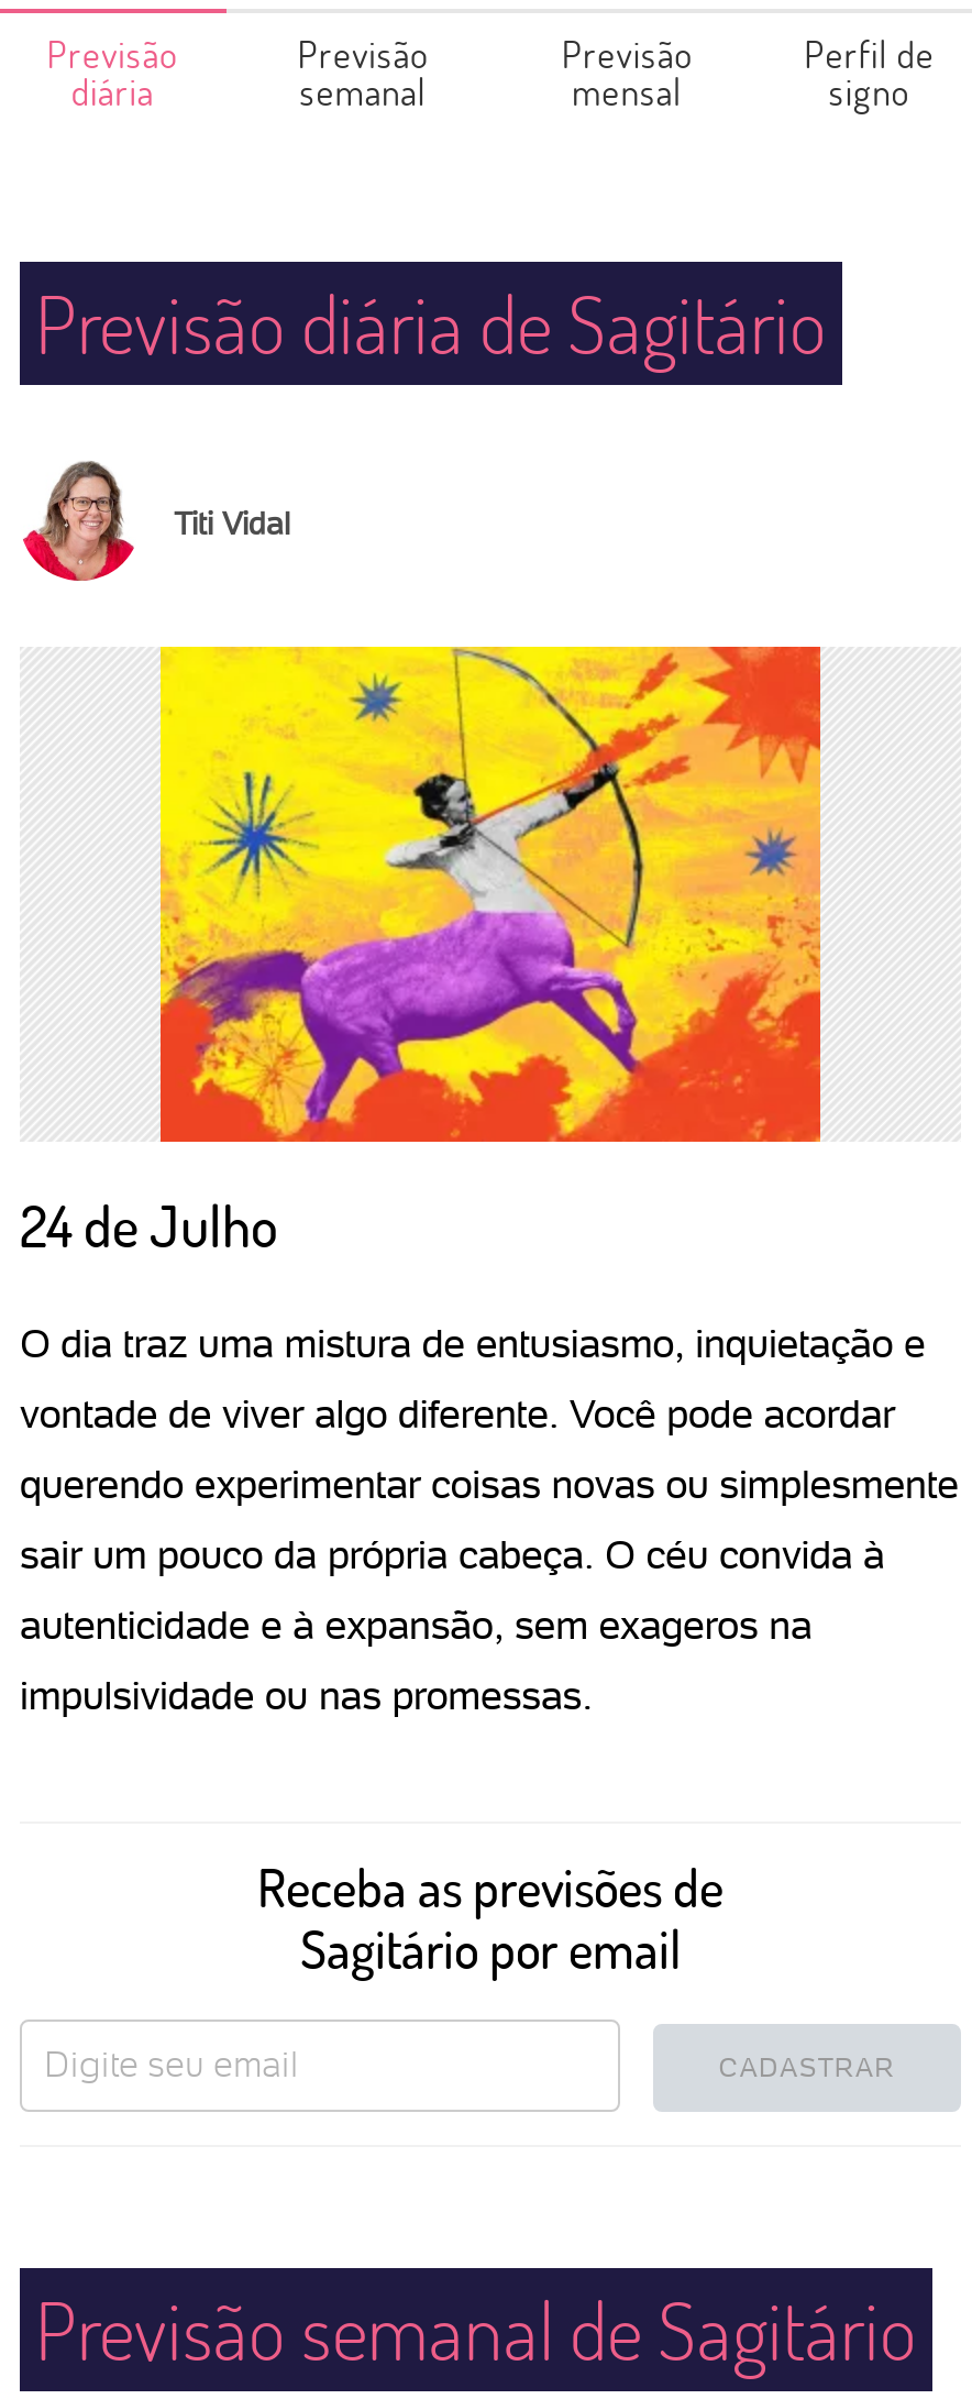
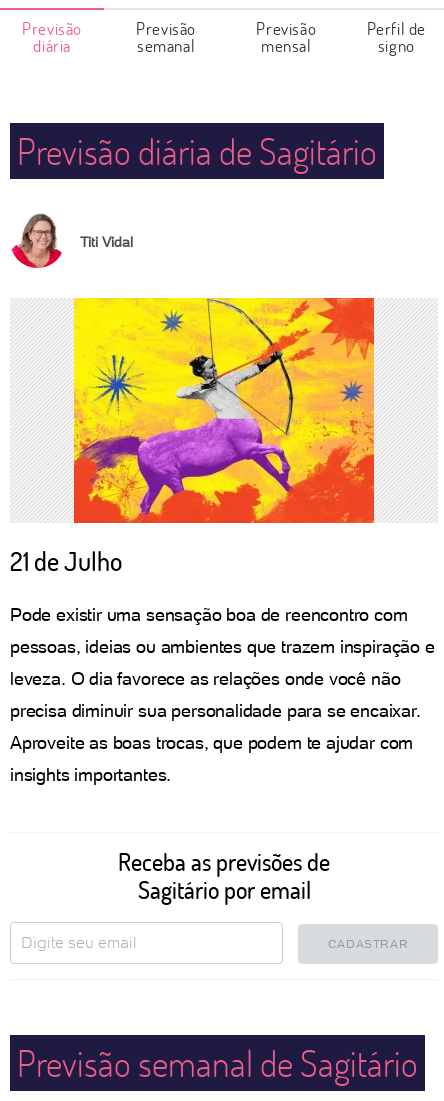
[20,1188,277,1263] 24 de Julho -> [10,544,122,578] 21 de Julho
[20,1320,925,1366] O dia traz uma mistura de entusiasmo, inquietação e -> [10,604,407,625] Pode existir uma sensação boa de reencontro com
[20,1390,895,1437] vontade de viver algo diferente. Você pode acordar -> [10,636,435,657] pessoas, ideias ou ambientes que trazem inspiração e
[20,1461,959,1507] querendo experimentar coisas novas ou simplesmente -> [10,668,400,689] leveza. O dia favorece as relações onde você não
[20,1531,885,1577] sair um pouco da própria cabeça. O céu convida à -> [10,700,421,721] precisa diminuir sua personalidade para se encaixar.
[20,1602,812,1648] autenticidade e à expansão, sem exageros na -> [10,732,413,753] Aproveite as boas trocas, que podem te ajudar com
[20,1672,592,1718] impulsividade ou nas promessas. -> [10,764,171,785] insights importantes.

